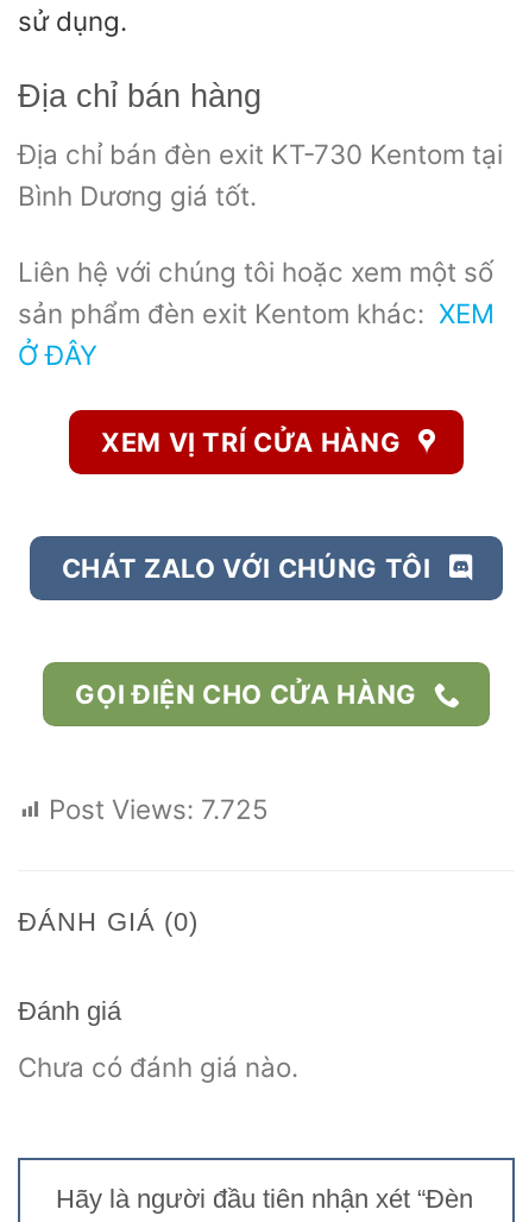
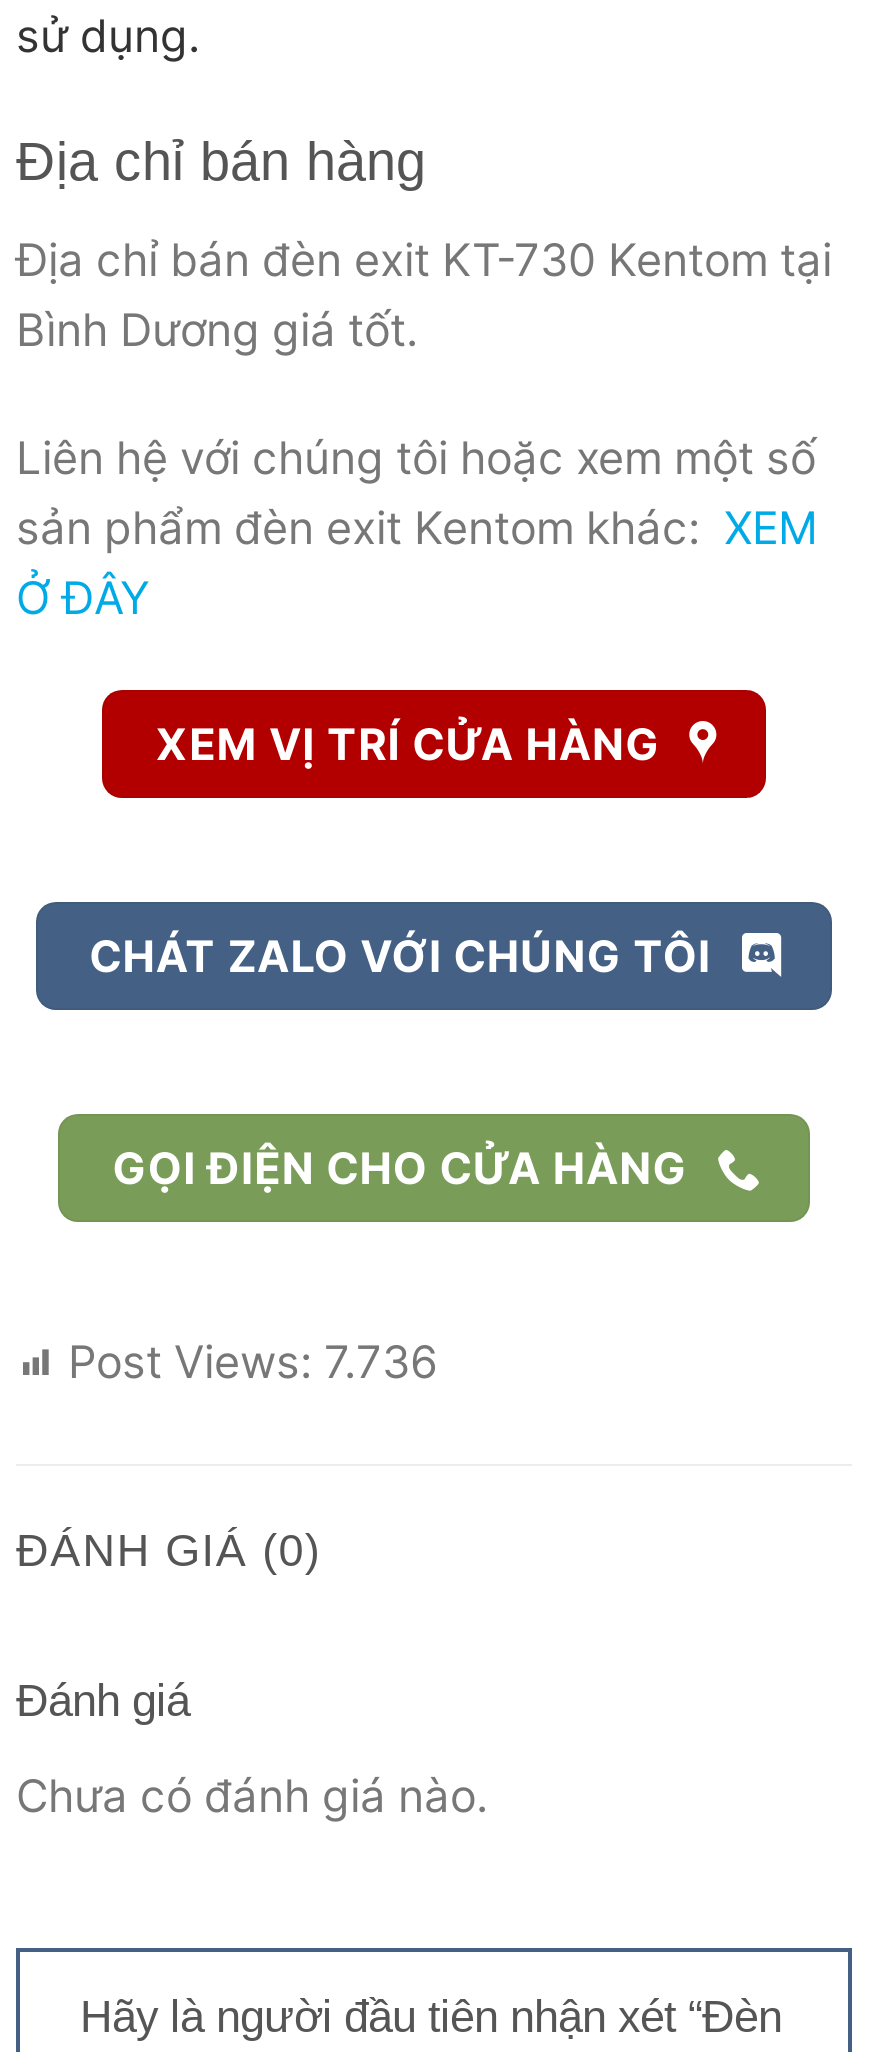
[49,793,269,825] Post Views: 7.725 -> [68,1334,438,1388] Post Views: 7.736

